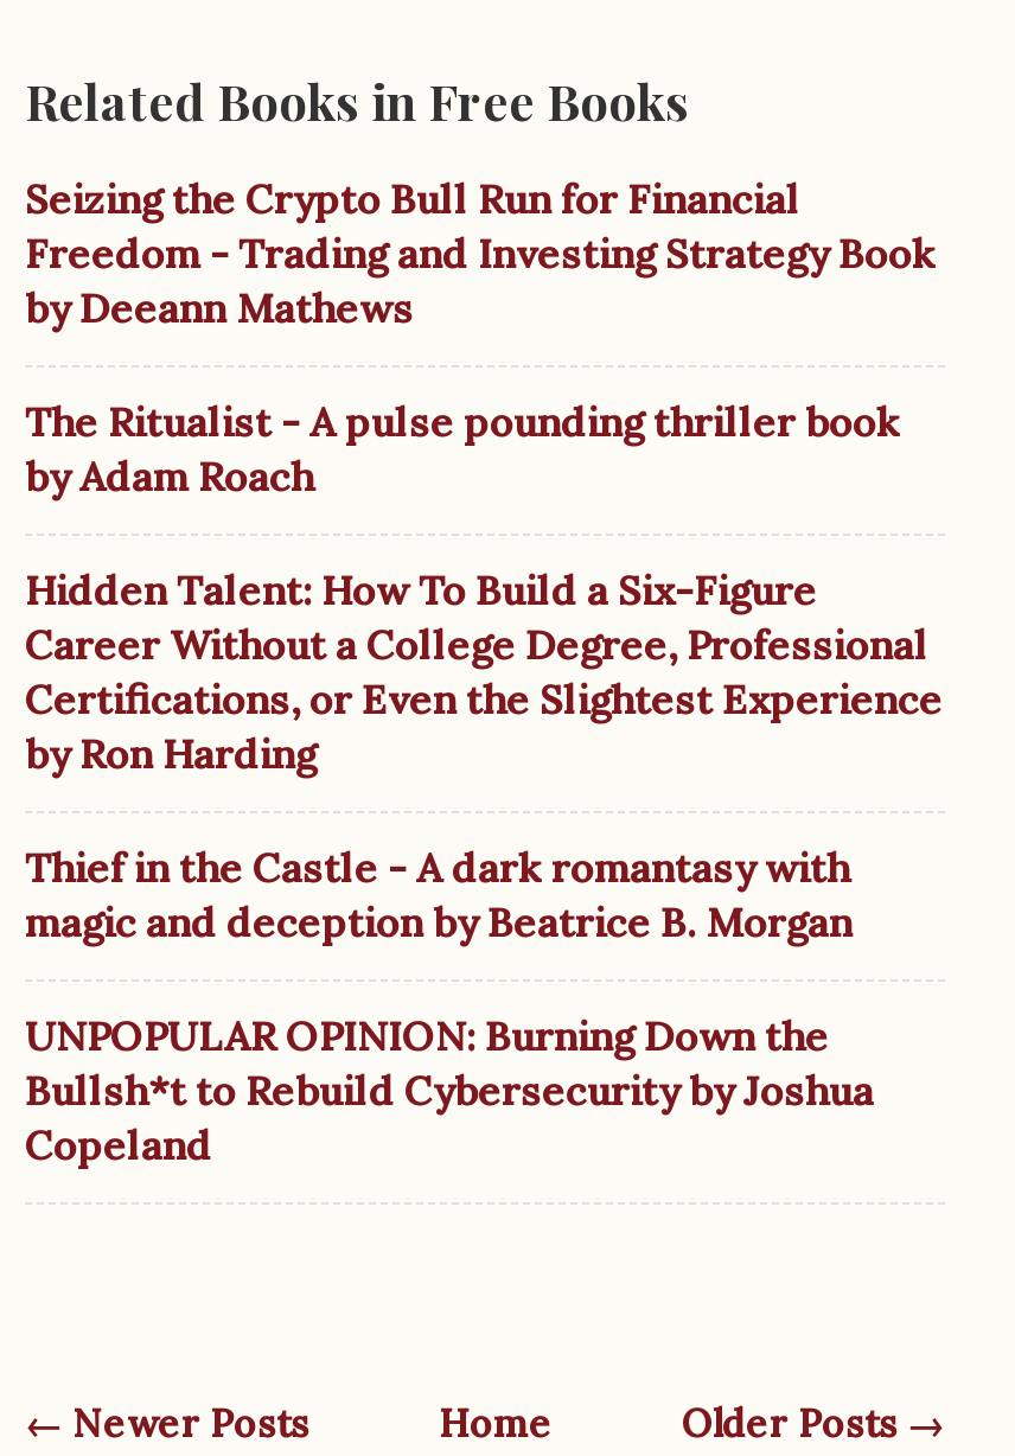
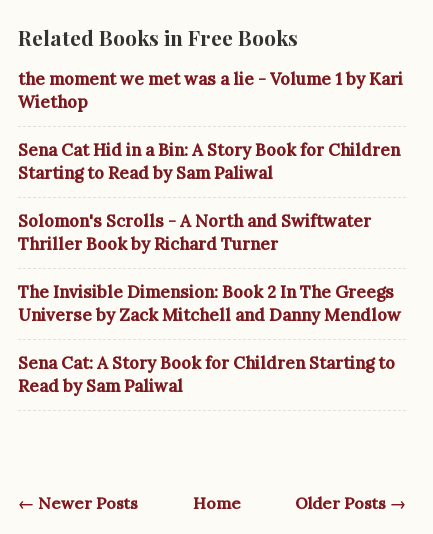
[25,173,936,334] Seizing the Crypto Bull Run for Financial | Freedom - Trading and Investing Strategy Book | by Deeann Mathews -> [18,68,403,113] the moment we met was a lie - Volume 1 by Kari | Wiethop
[25,396,900,502] The Ritualist - A pulse pounding thriller book | by Adam Roach -> [18,139,400,184] Sena Cat Hid in a Bin: A Story Book for Children | Starting to Read by Sam Paliwal
[25,564,943,780] Hidden Talent: How To Build a Six-Figure | Career Without a College Degree, Professional | Certifications, or Even the Slightest Experience | by Ron Harding -> [18,210,371,255] Solomon's Scrolls - A North and Swiftwater | Thriller Book by Richard Turner
[25,842,853,948] Thief in the Castle - A dark romantasy with | magic and deception by Beatrice B. Morgan -> [18,281,401,326] The Invisible Dimension: Book 2 In The Greegs | Universe by Zack Mitchell and Danny Mendlow
[25,1010,874,1171] UNPOPULAR OPINION: Burning Down the | Bullsh*t to Rebuild Cybersecurity by Joshua | Copeland -> [18,352,395,397] Sena Cat: A Story Book for Children Starting to | Read by Sam Paliwal

